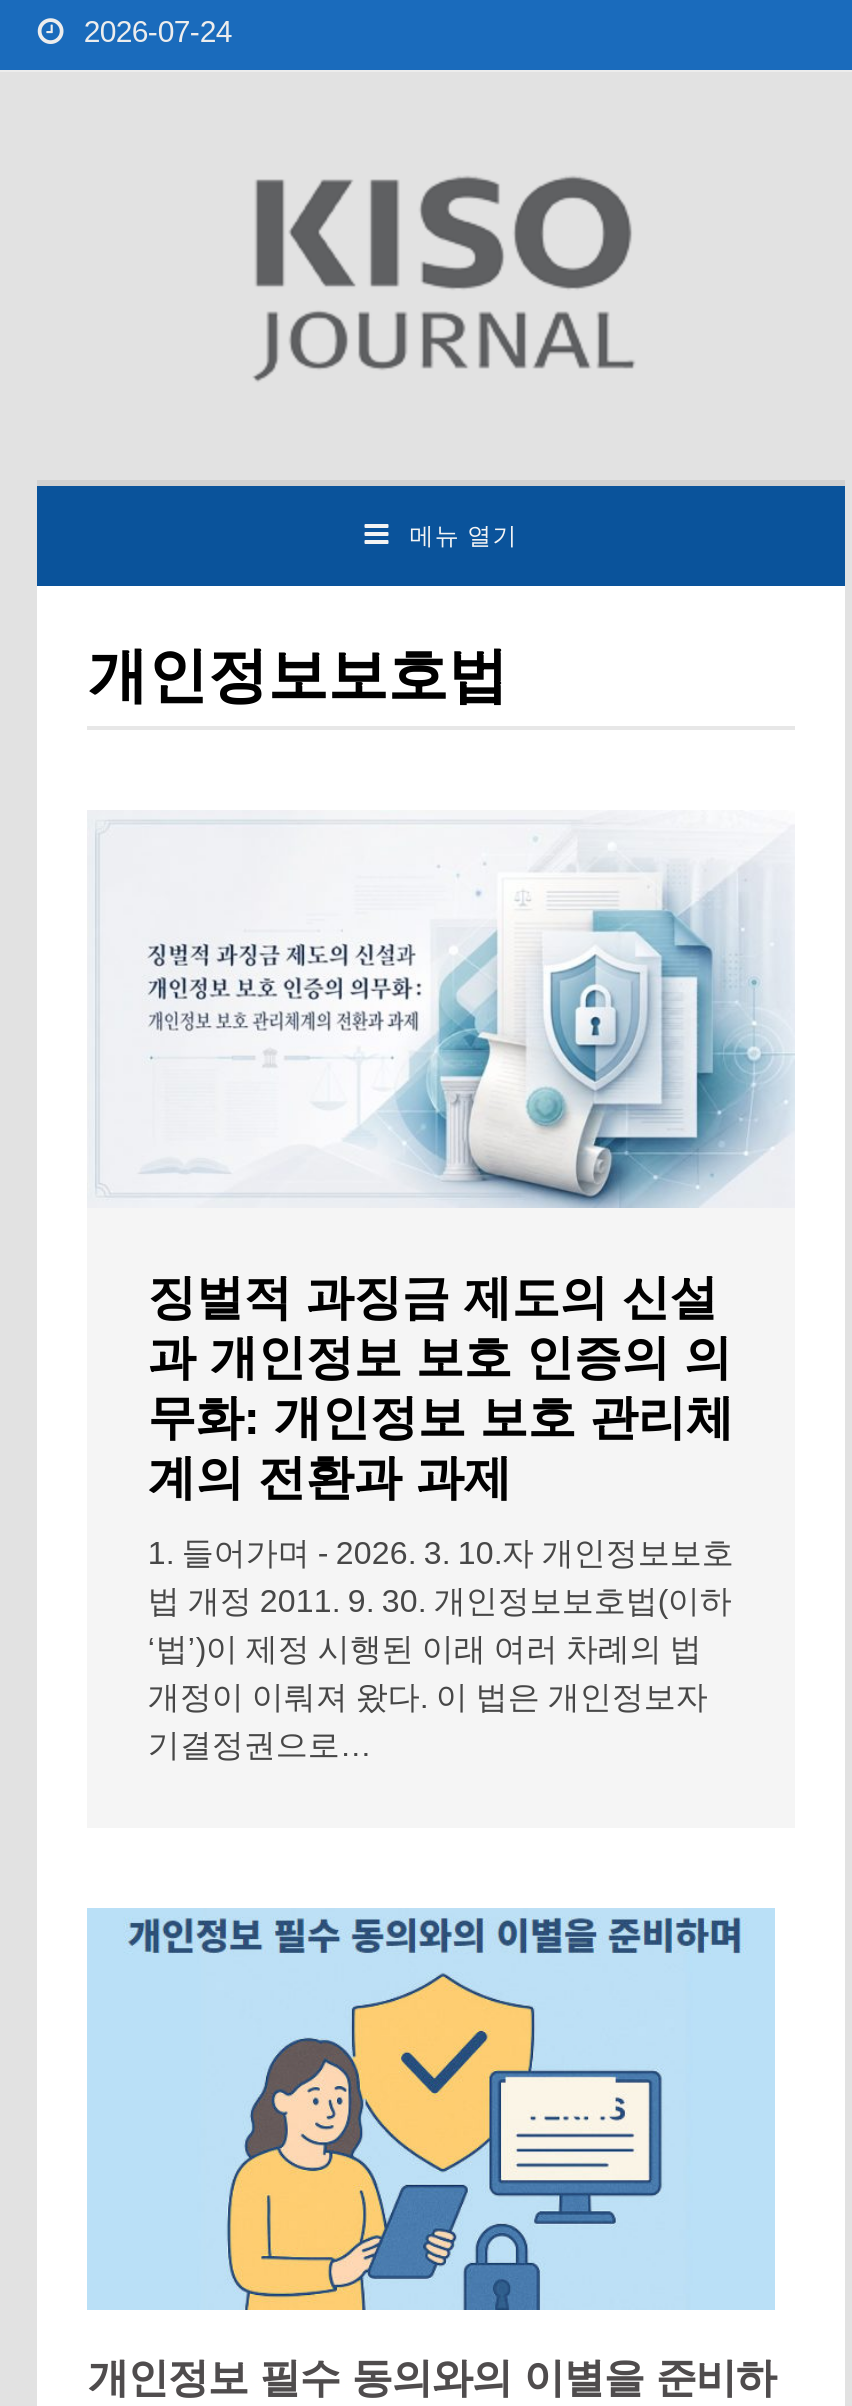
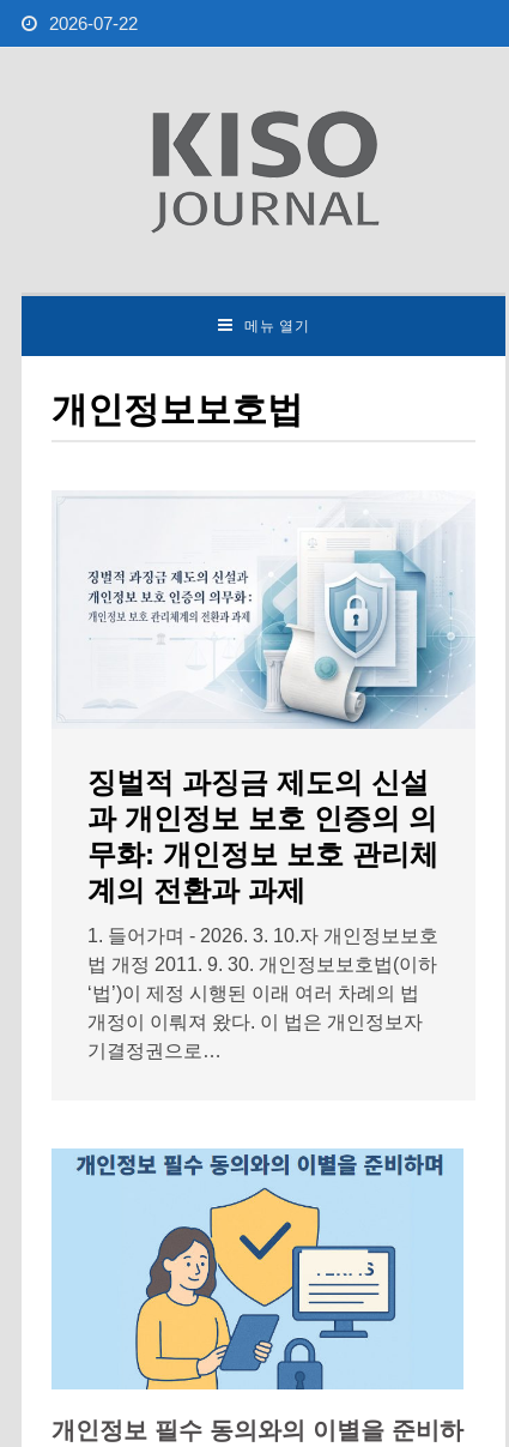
[84,14,232,48] 2026-07-24 -> [50,13,138,34] 2026-07-22

